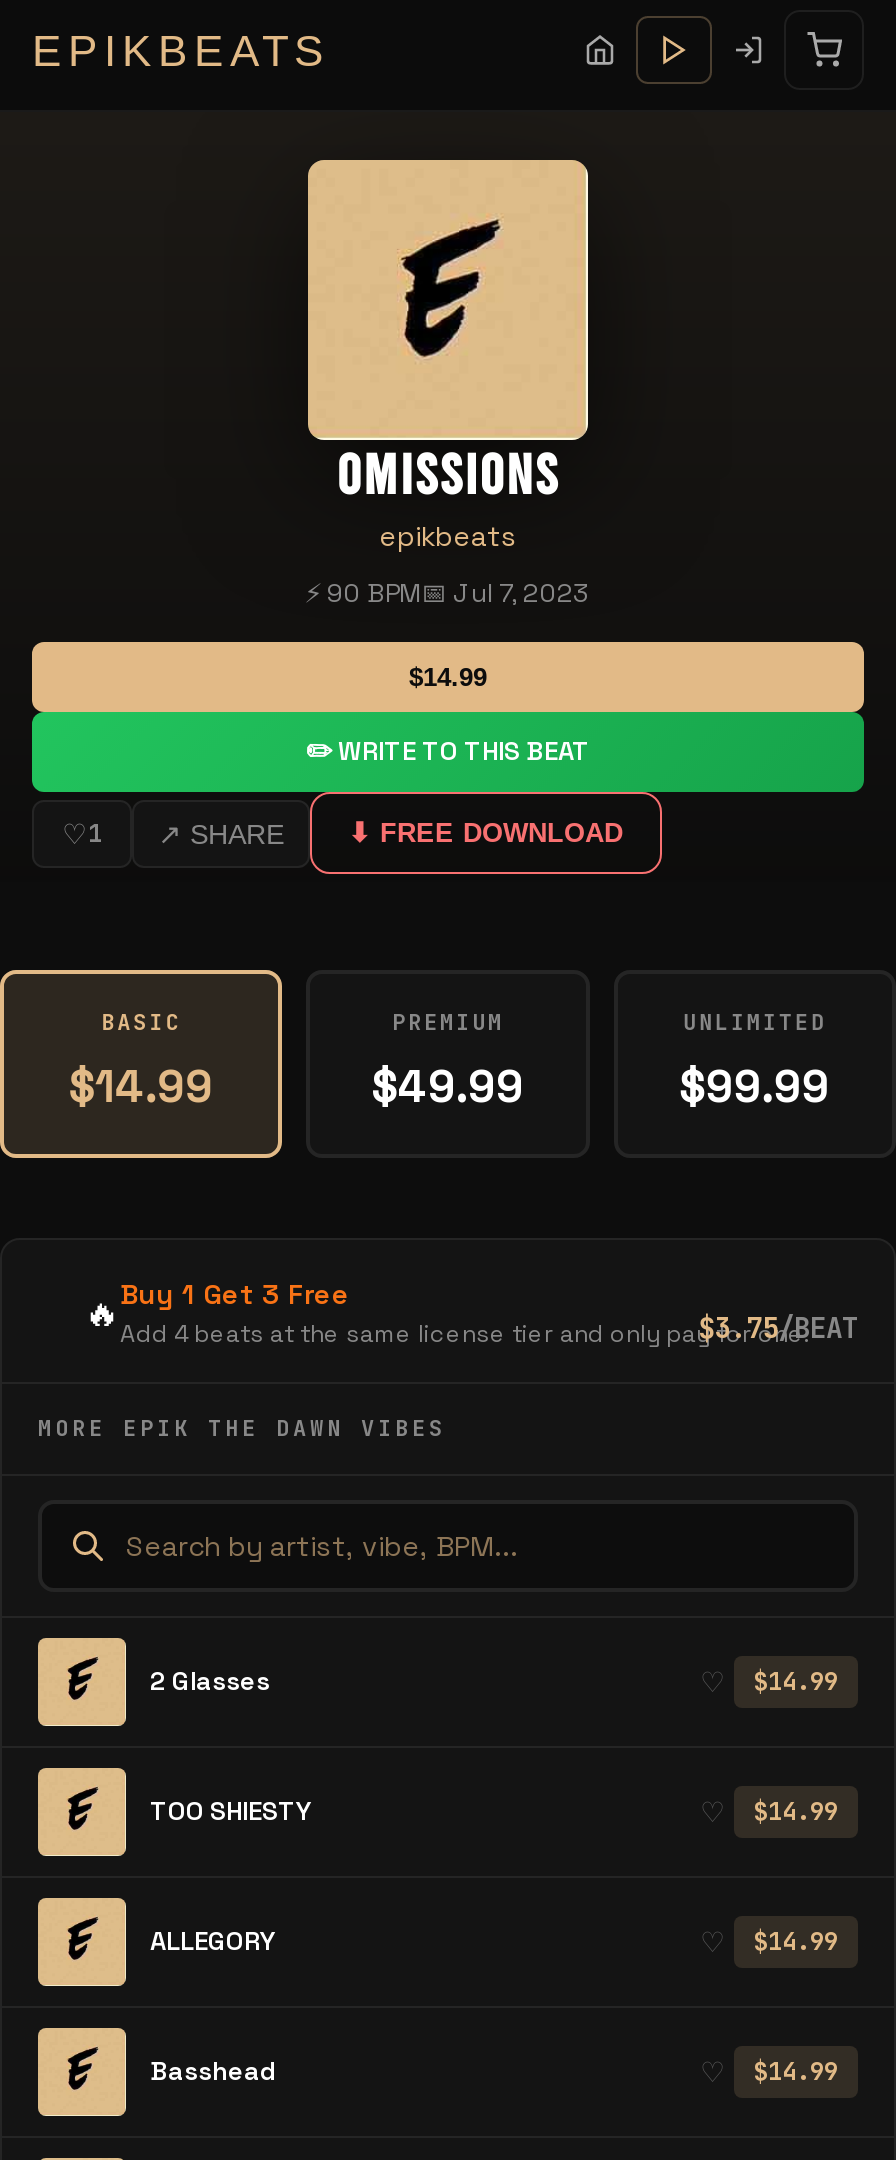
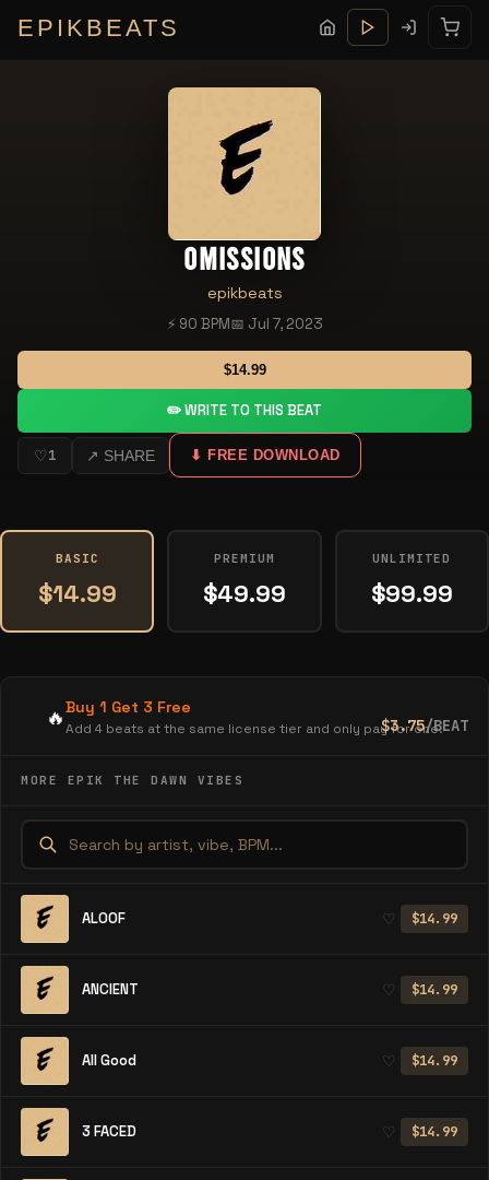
[150,1664,270,1698] 2 Glasses -> [82,909,126,928] ALOOF
[150,1794,312,1828] TOO SHIESTY -> [82,980,139,999] ANCIENT
[150,1924,276,1958] ALLEGORY -> [82,1051,136,1070] All Good
[150,2054,276,2088] Basshead -> [82,1122,136,1141] 3 FACED

